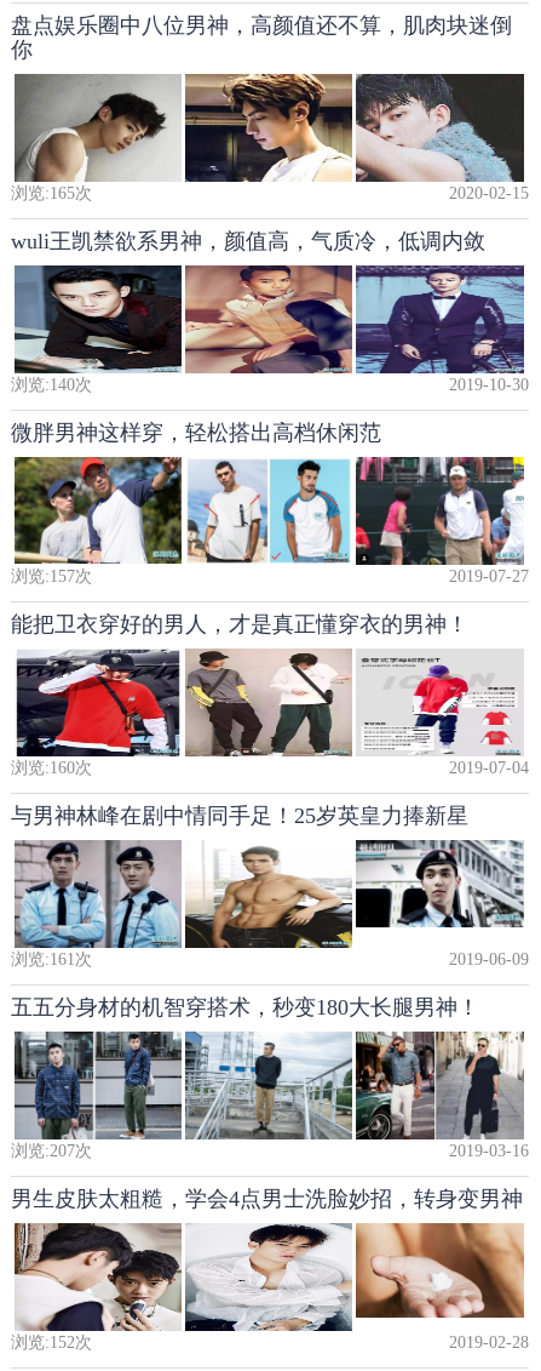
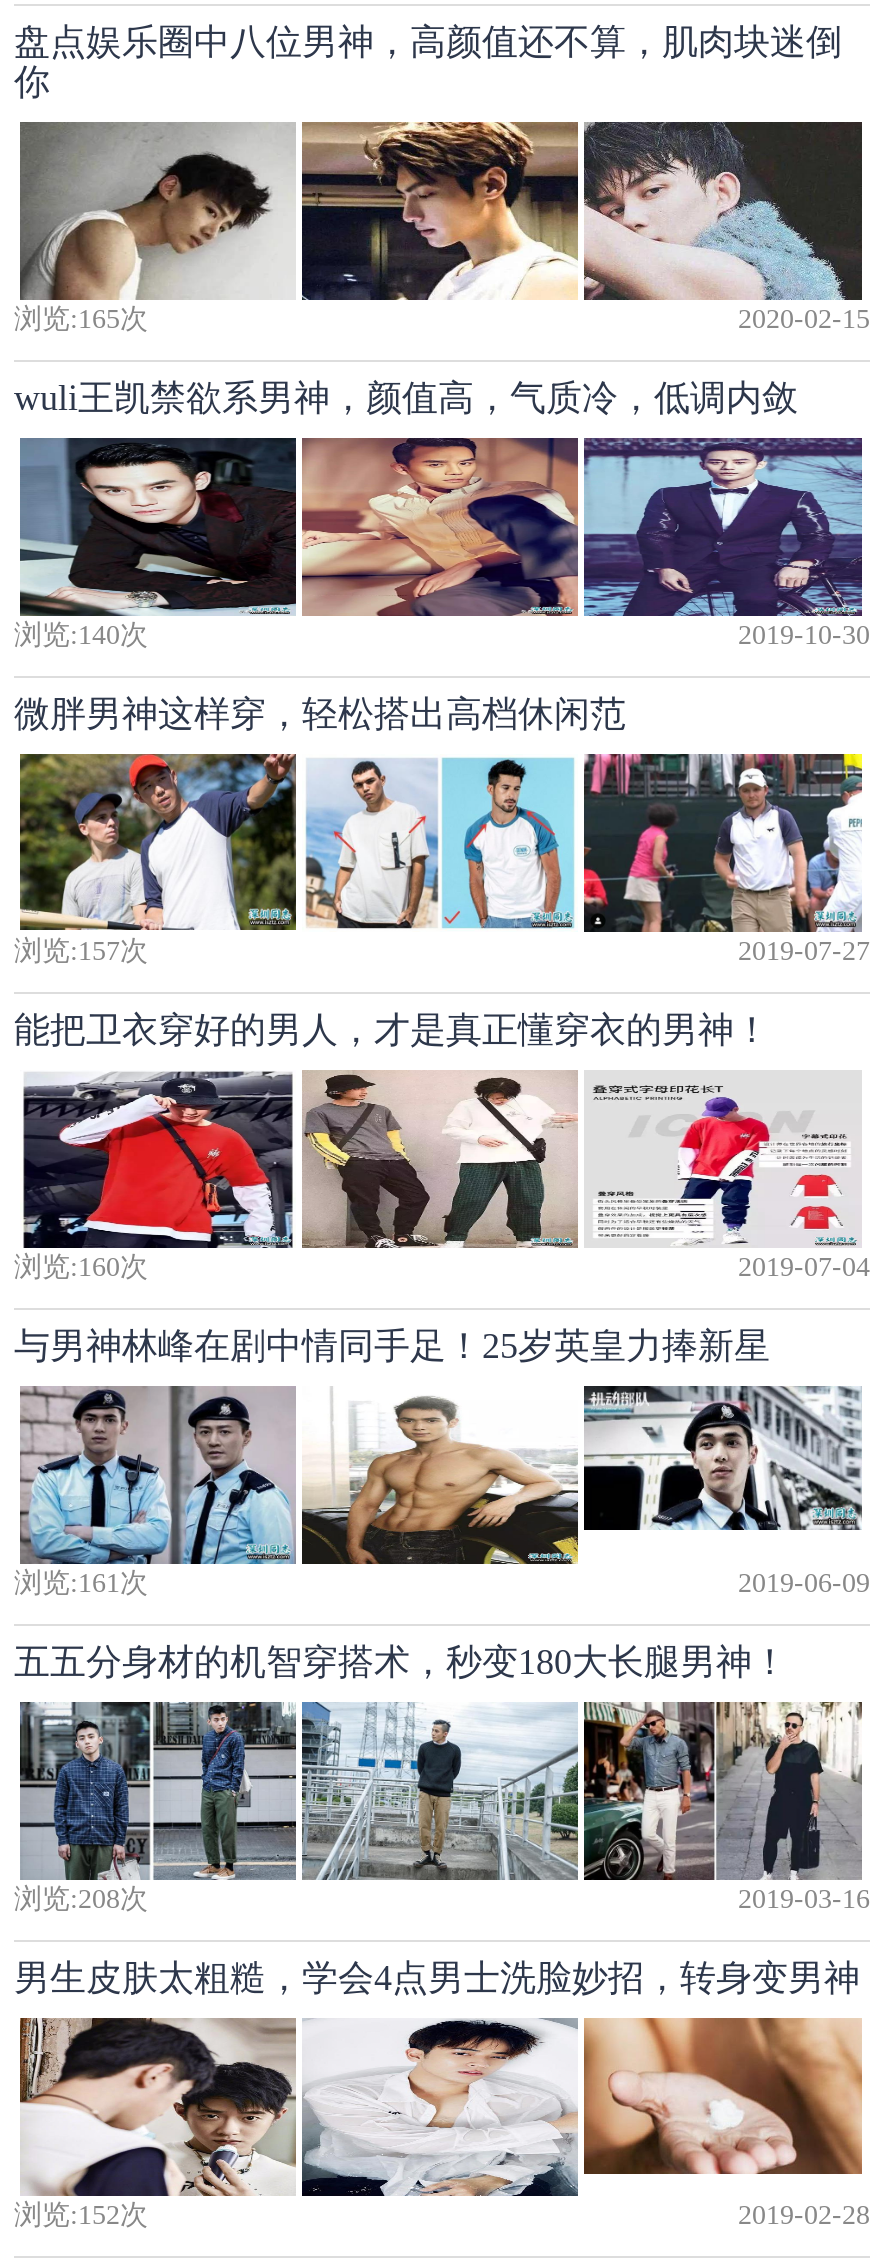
[11,1142,92,1160] 浏览:207次 -> [14,1884,148,1914] 浏览:208次

